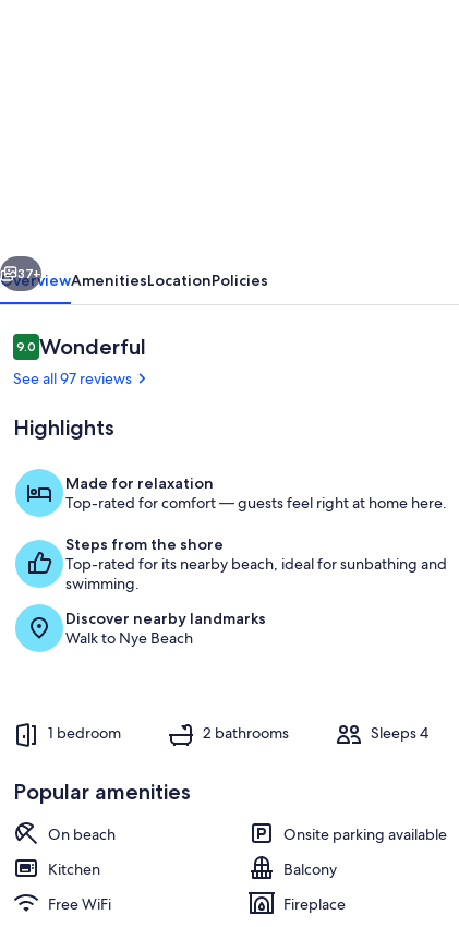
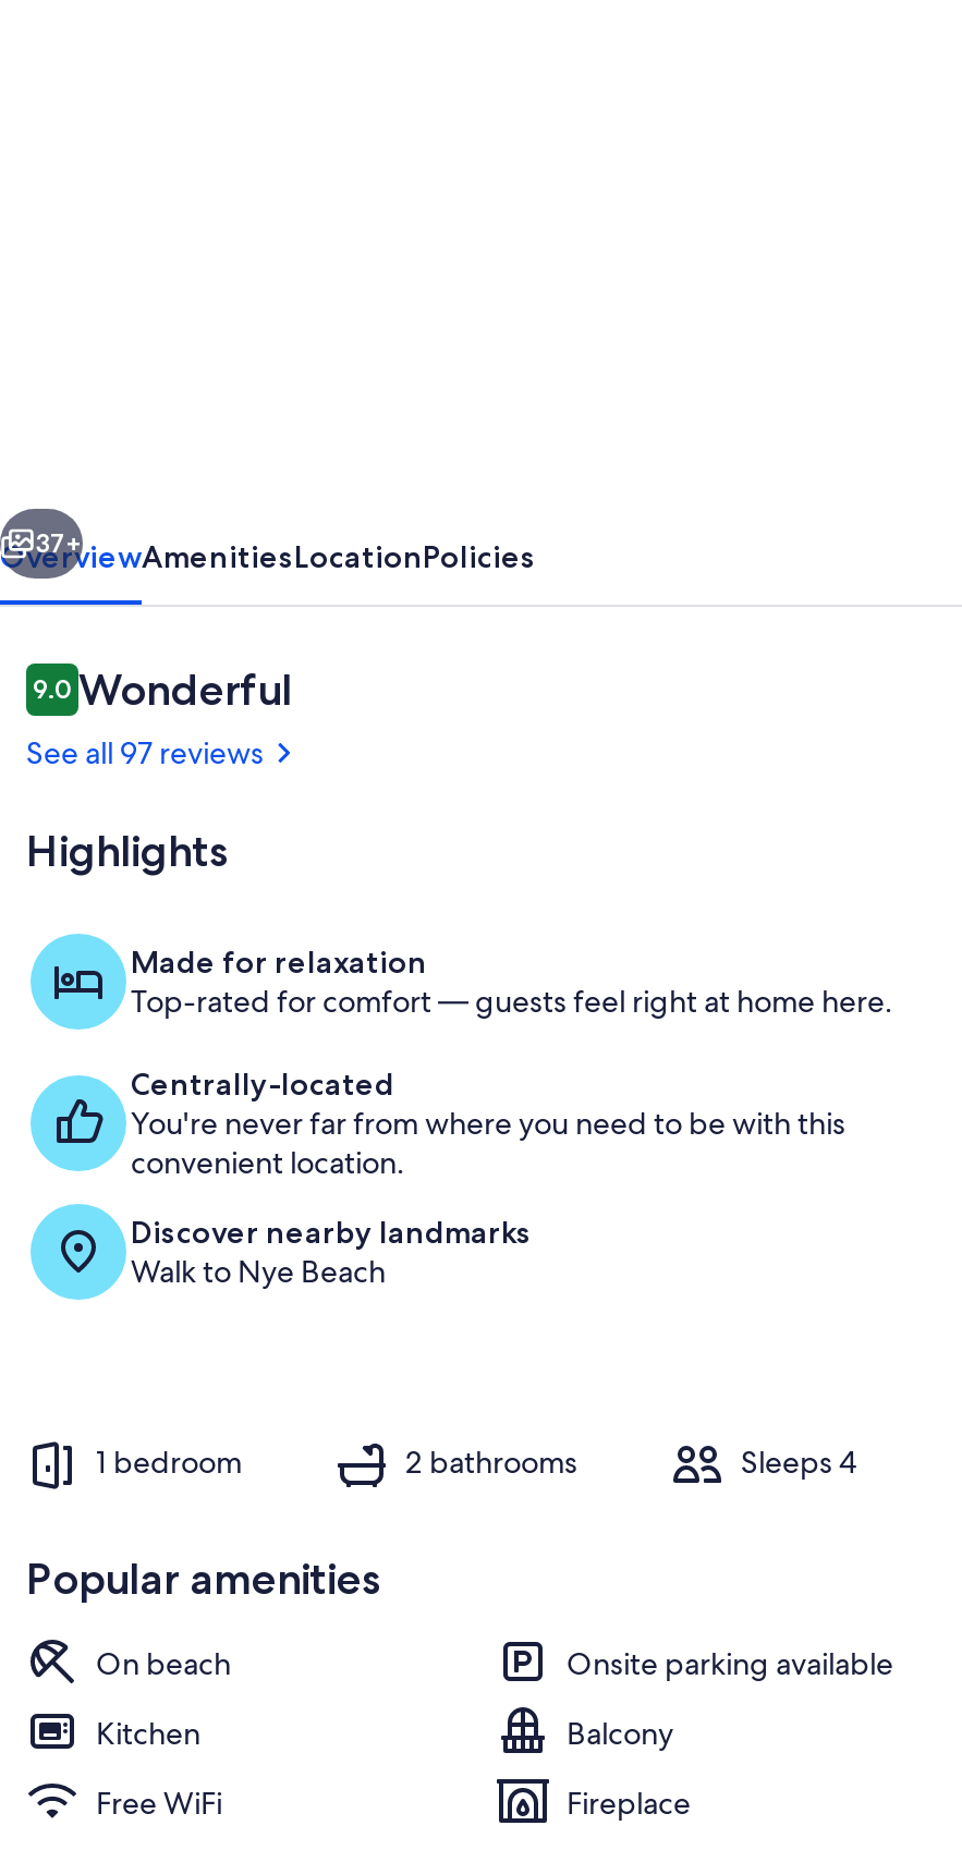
[65,534,447,593] Steps from the shore | Top-rated for its nearby beach, ideal for sunbathing and | swimming. -> [131,1064,845,1182] Centrally-located | You're never far from where you need to be with this | convenient location.

